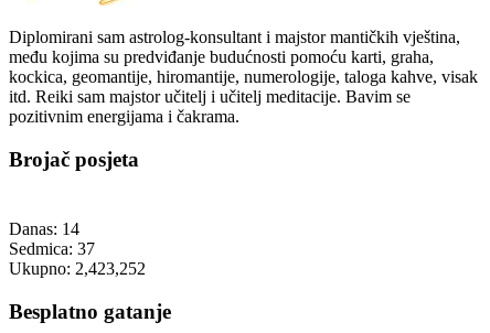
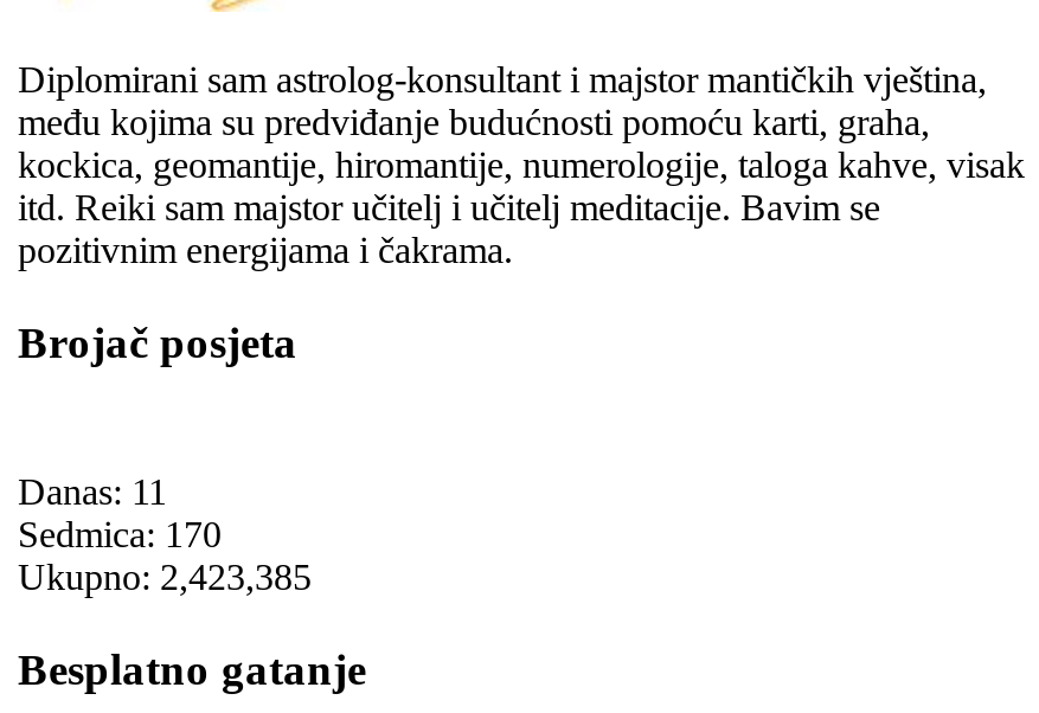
[9,219,79,238] Danas: 14 -> [18,471,167,511] Danas: 11
[9,239,95,258] Sedmica: 37 -> [18,514,222,554] Sedmica: 170
[9,259,146,278] Ukupno: 2,423,252 -> [18,556,312,596] Ukupno: 2,423,385

